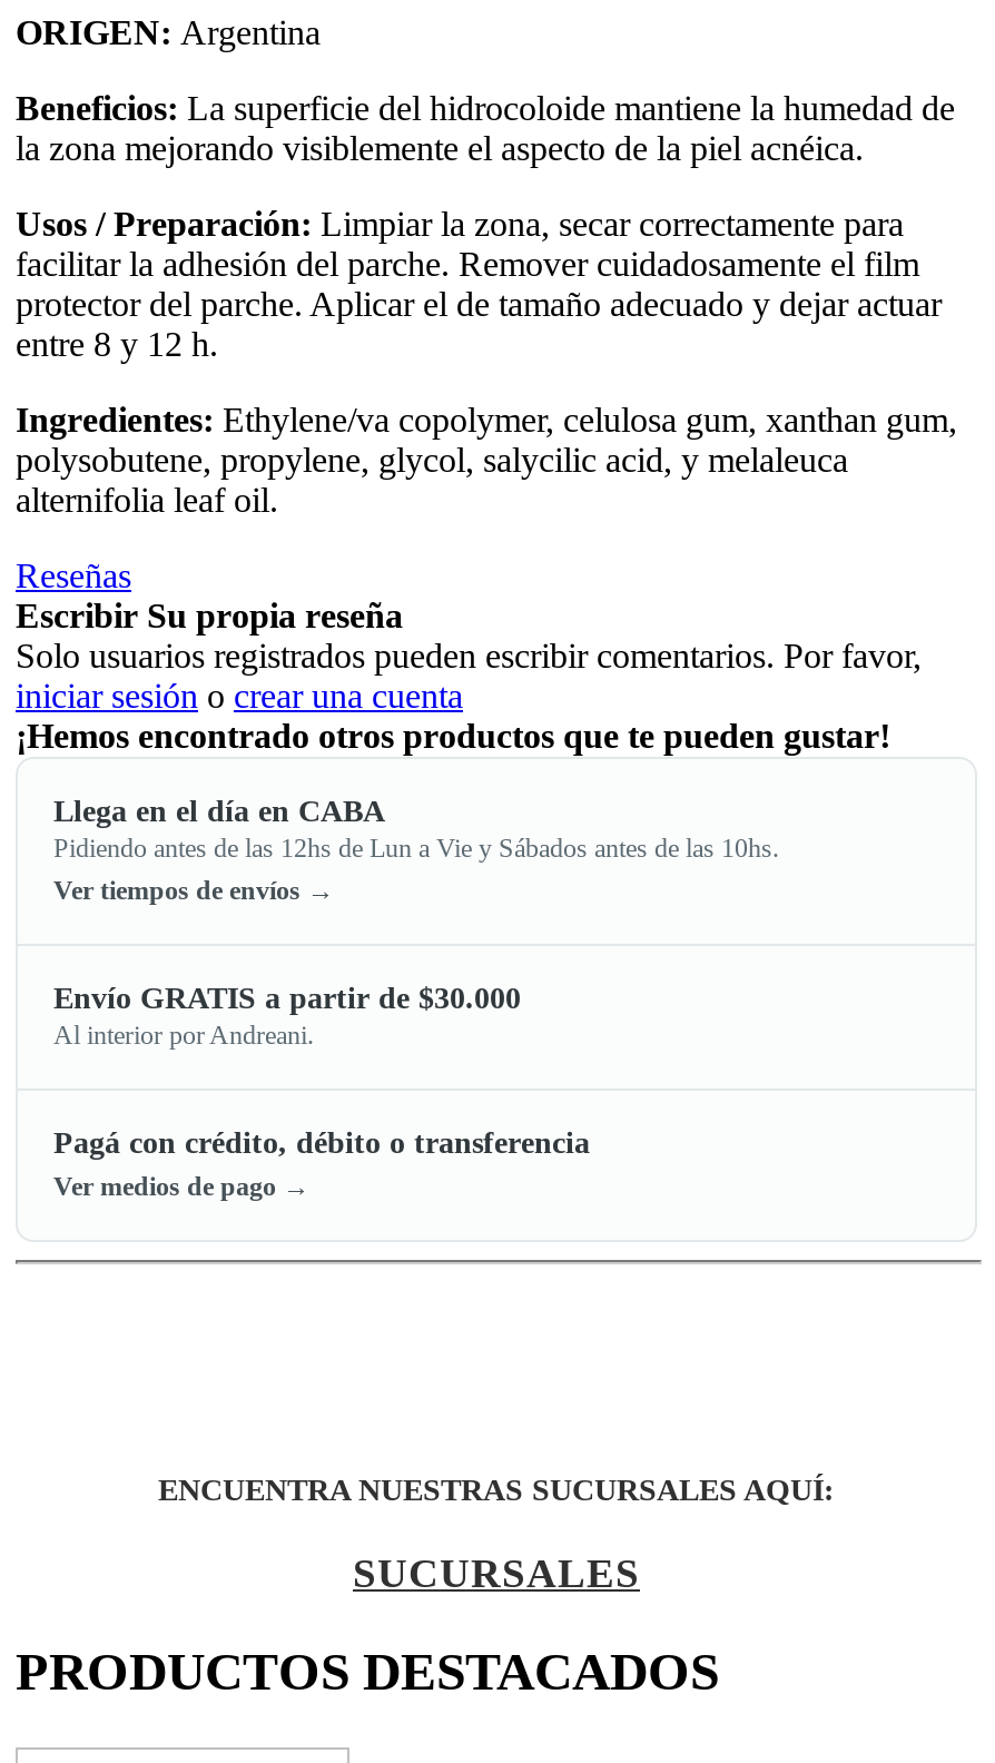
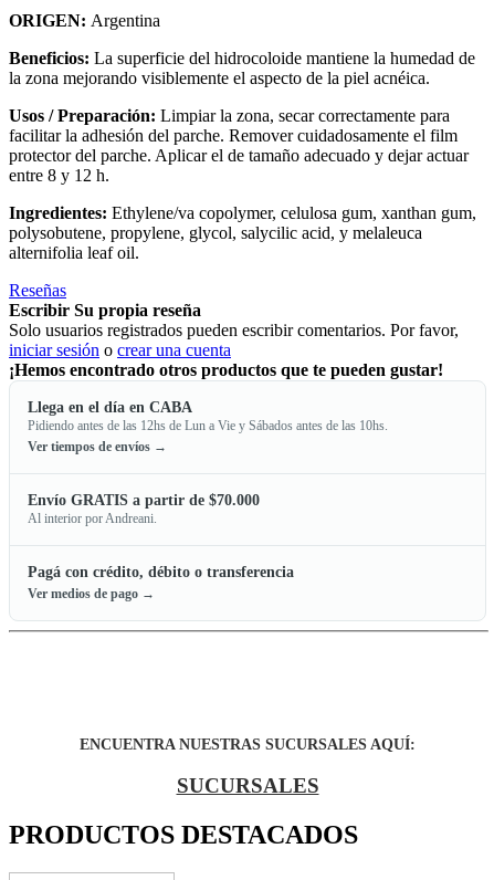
[53,981,521,1014] Envío GRATIS a partir de $30.000 -> [28,492,260,508] Envío GRATIS a partir de $70.000

